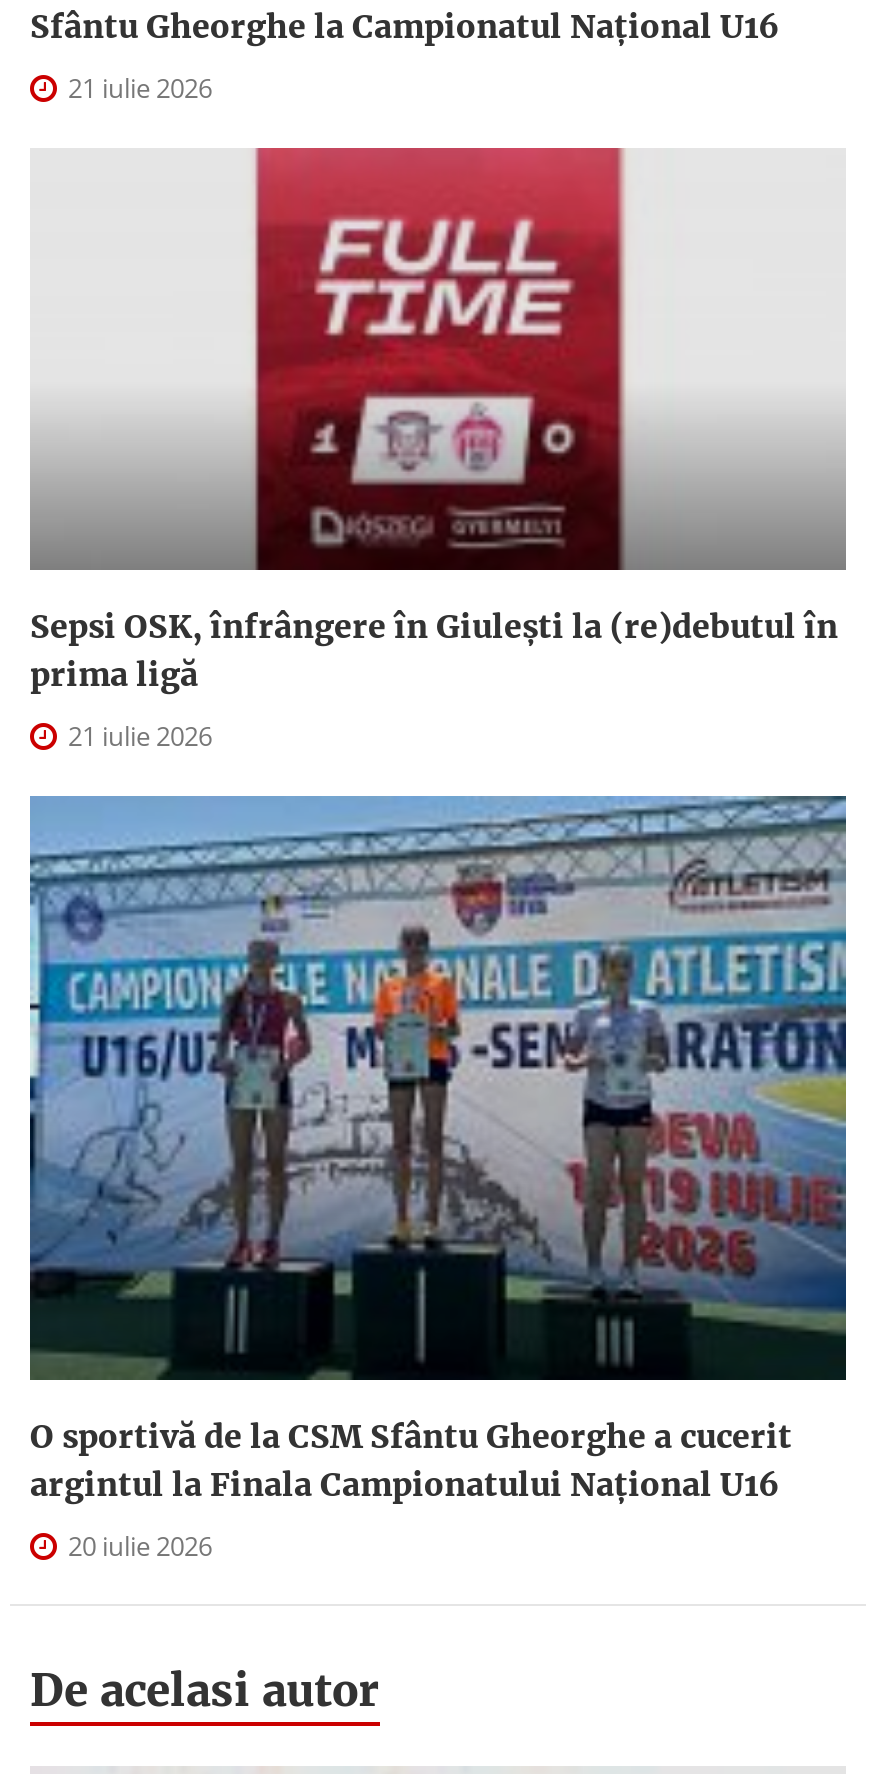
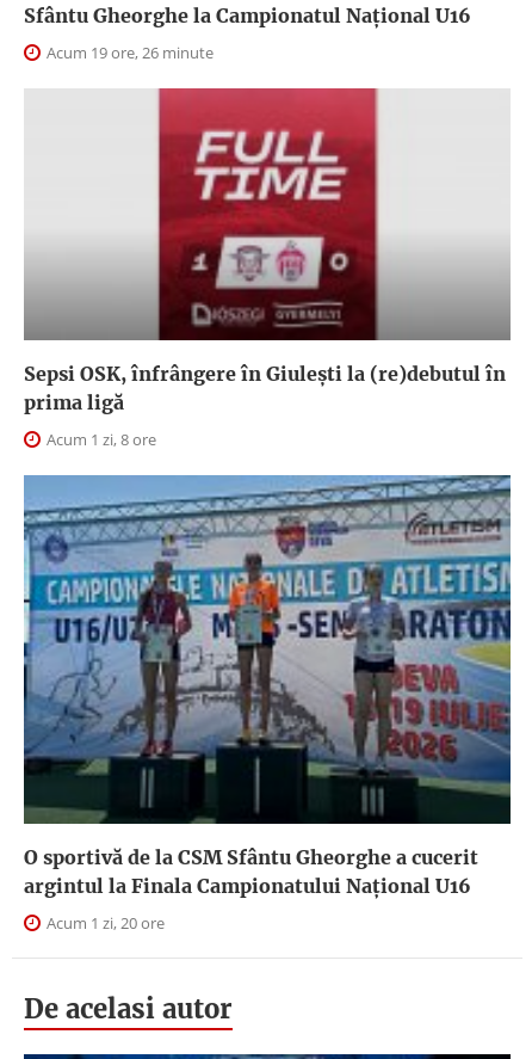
[62,70,212,106] 21 iulie 2026 -> [43,42,214,63] Acum 19 ore, 26 minute
[62,717,212,753] 21 iulie 2026 -> [43,428,156,450] Acum 1 zi, 8 ore
[62,1528,212,1564] 20 iulie 2026 -> [43,912,165,934] Acum 1 zi, 20 ore

